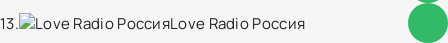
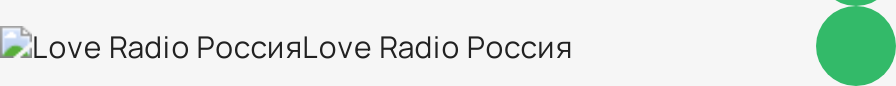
[0,12,19,33] 13. -> none

